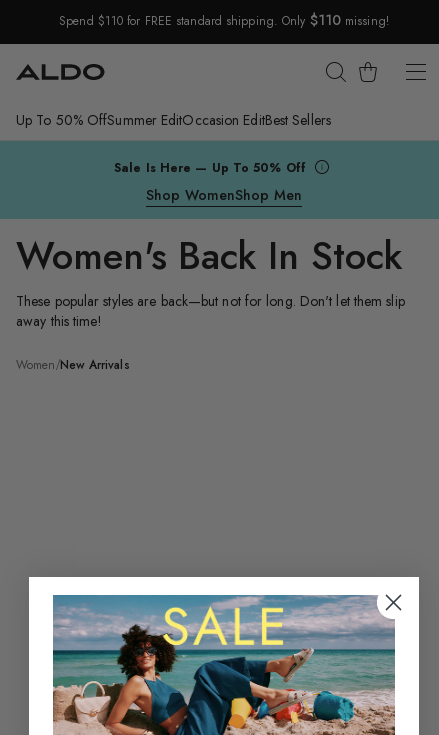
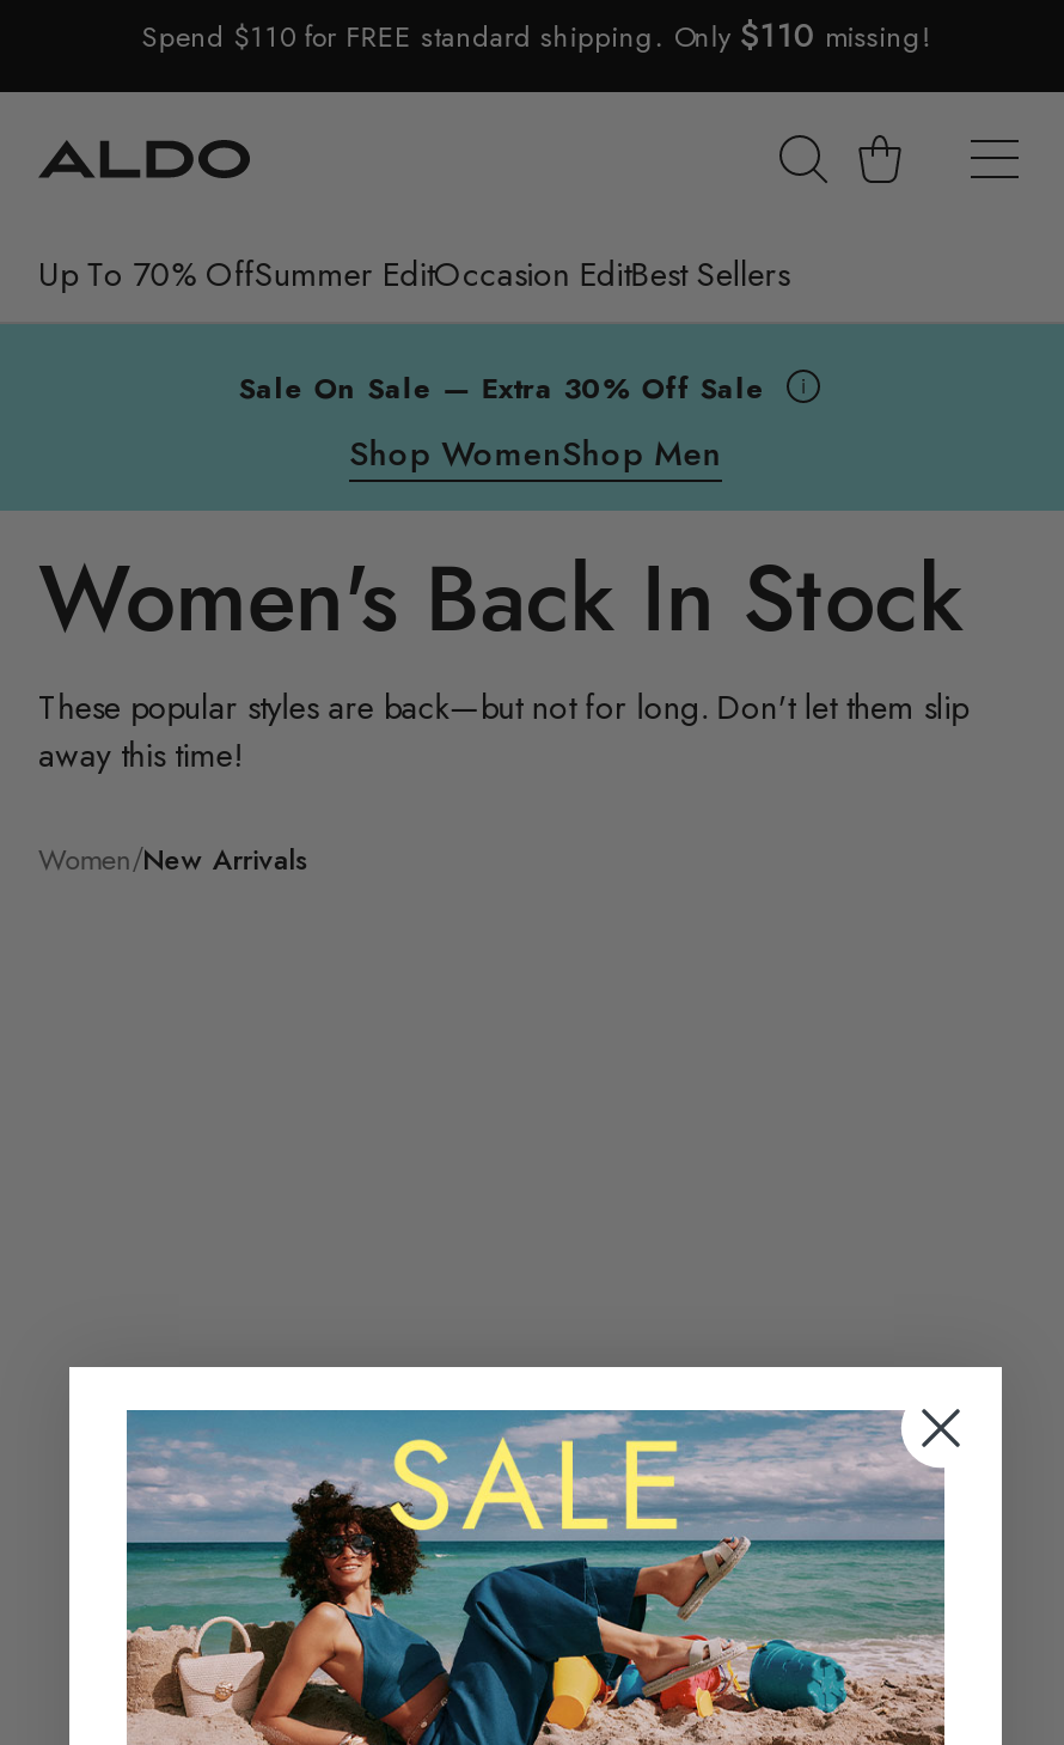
[16,110,331,130] Up To 50% OffSummer EditOccasion EditBest Sellers -> [38,250,789,298] Up To 70% OffSummer EditOccasion EditBest Sellers
[114,159,306,177] Sale Is Here — Up To 50% Off -> [239,367,775,410] Sale On Sale — Extra 30% Off Sale

